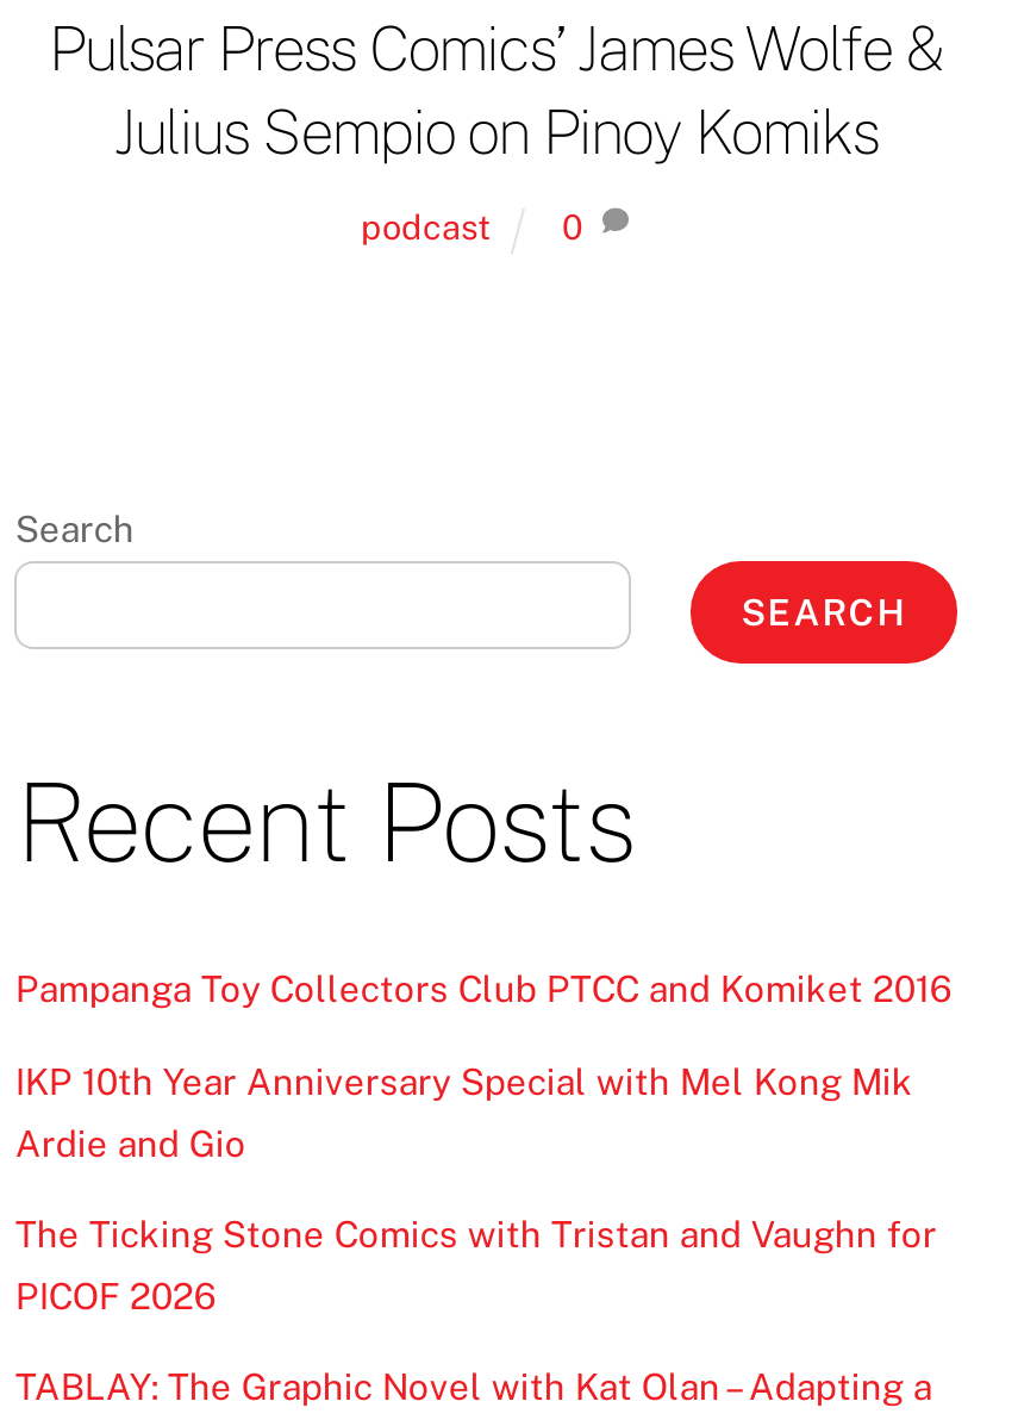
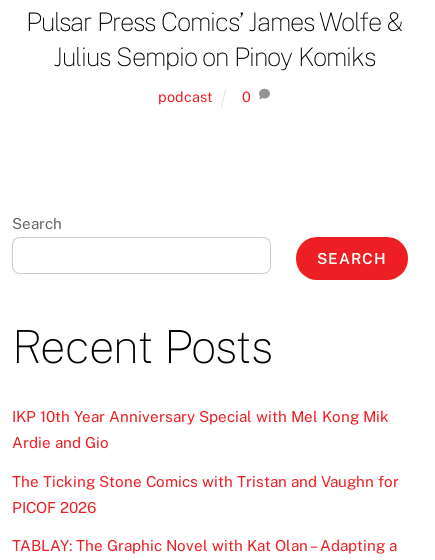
[15,969,951,1010] Pampanga Toy Collectors Club PTCC and Komiket 2016 -> none

